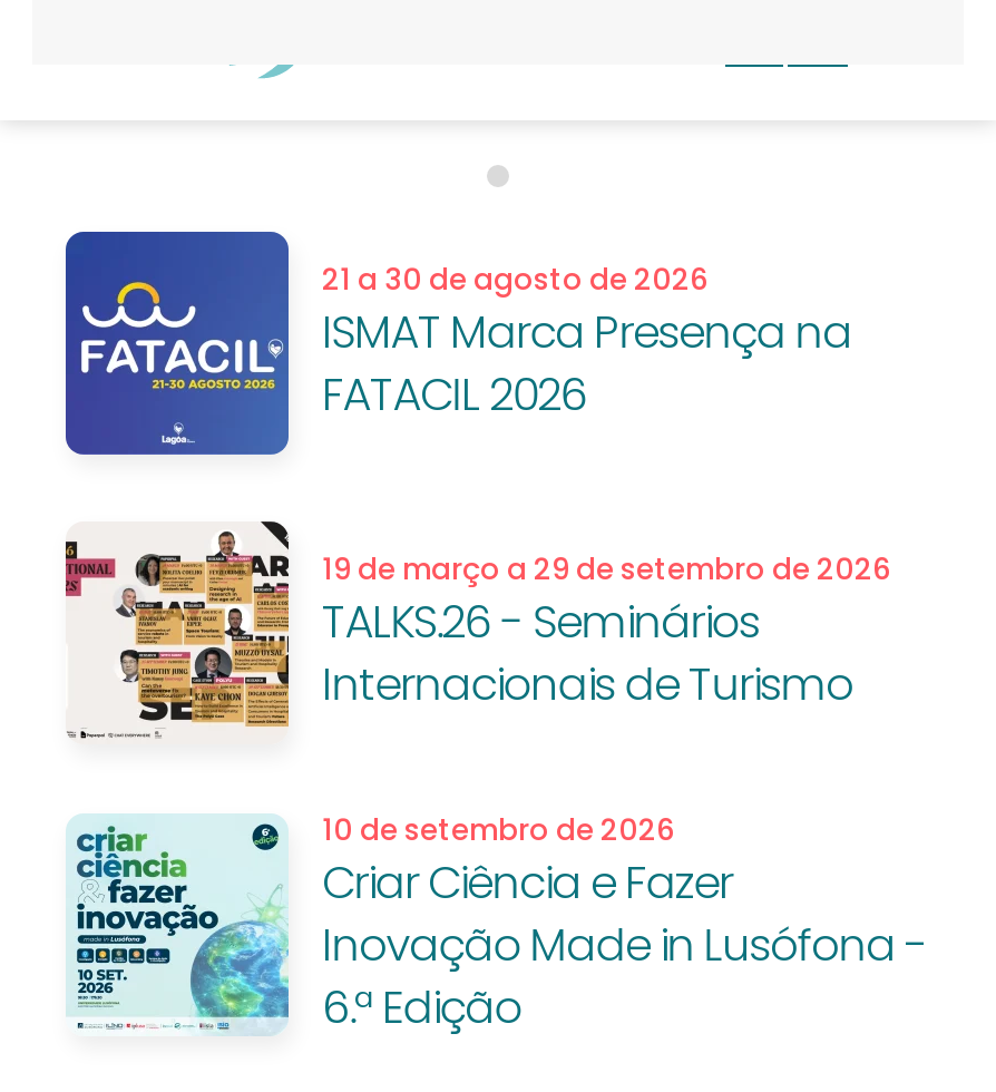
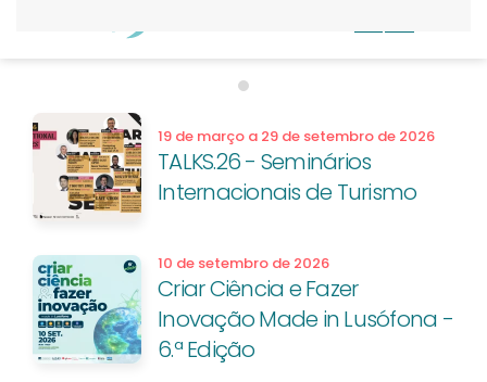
[64,230,852,457] [image] | 21 a 30 de agosto de 2026 | ISMAT Marca Presença na | FATACIL 2026 -> none

